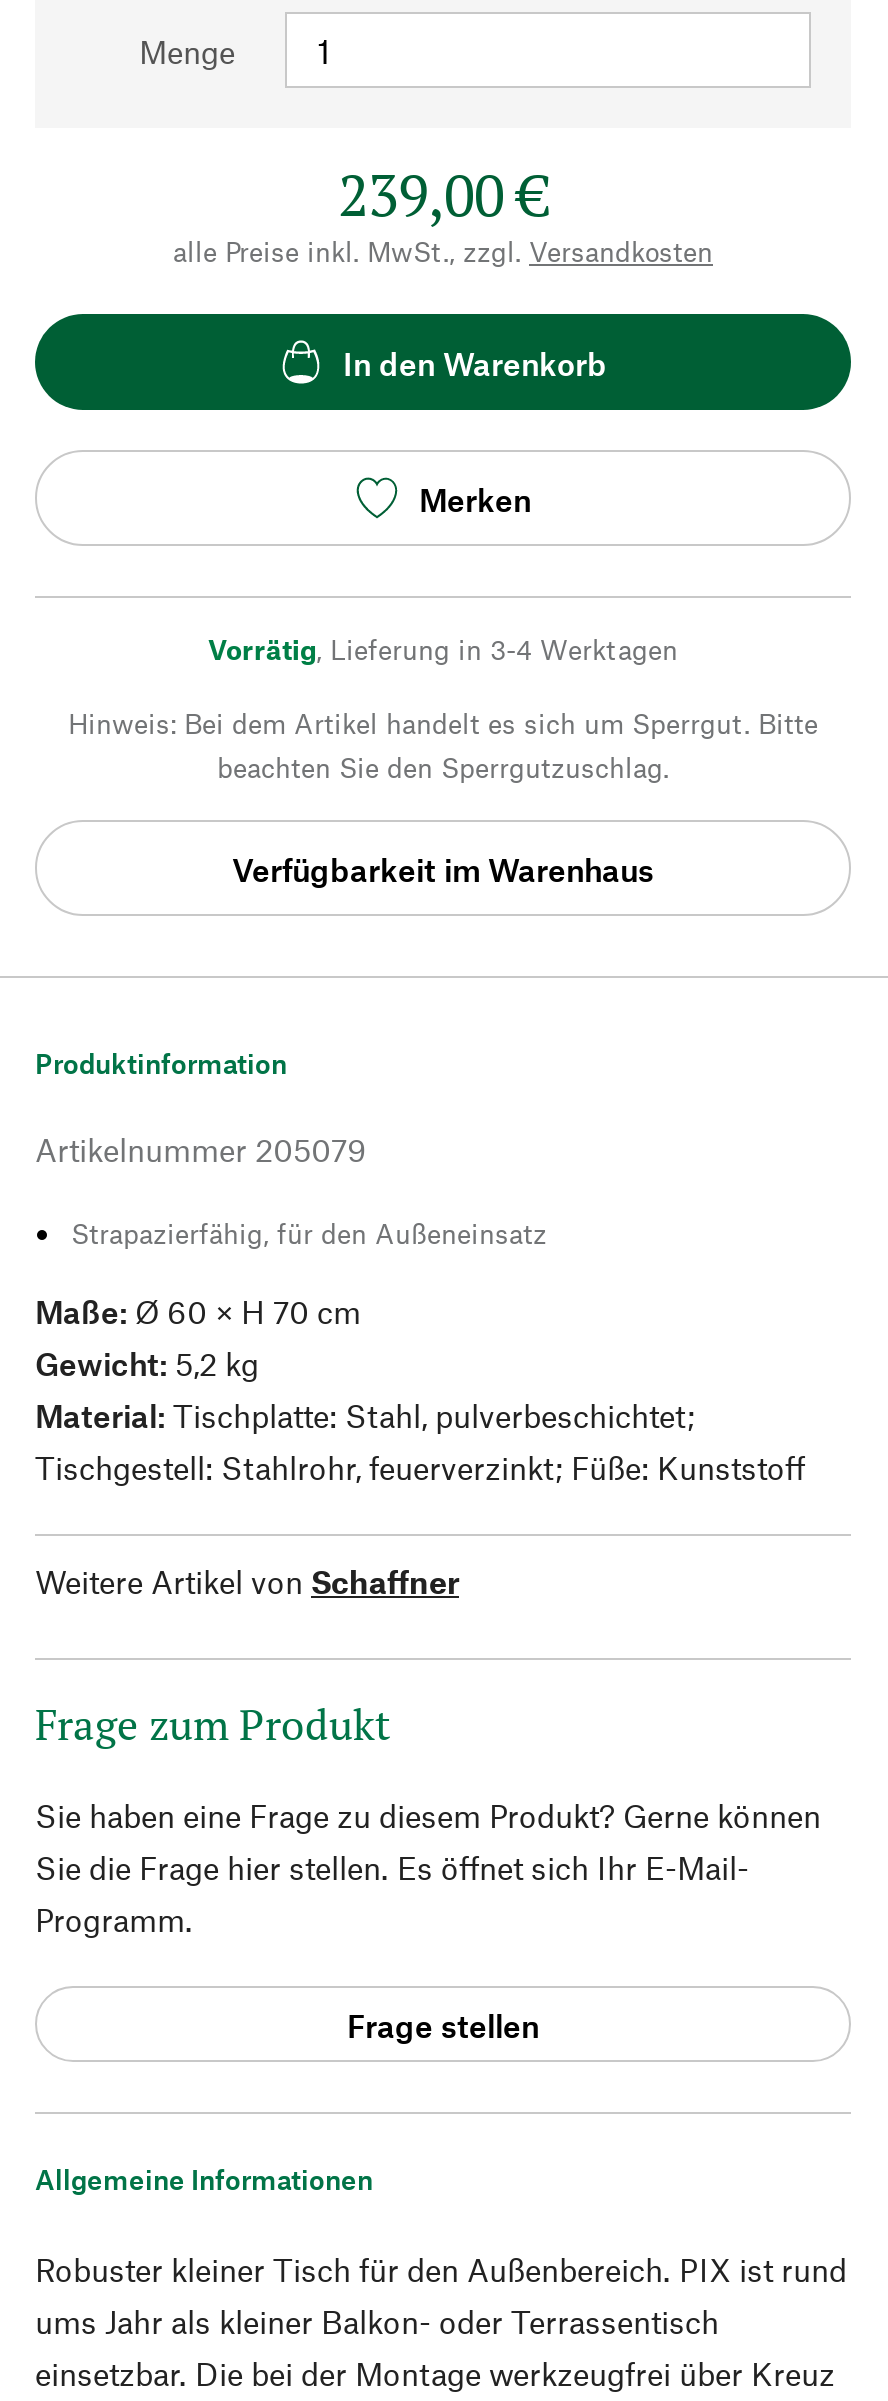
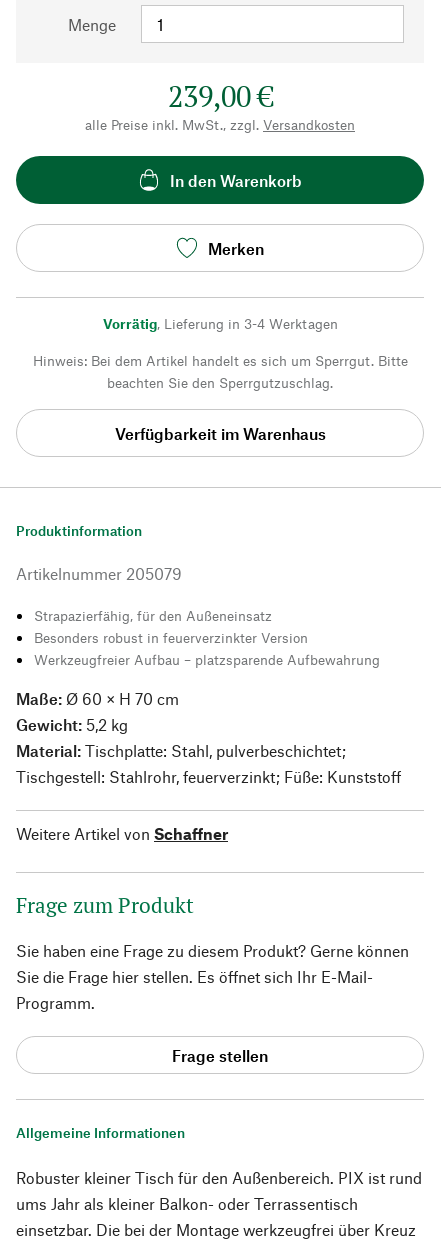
none -> [34,629,380,668] Besonders robust in feuerverzinkter Version | Werkzeugfreier Aufbau – platzsparende Aufbewahrung

